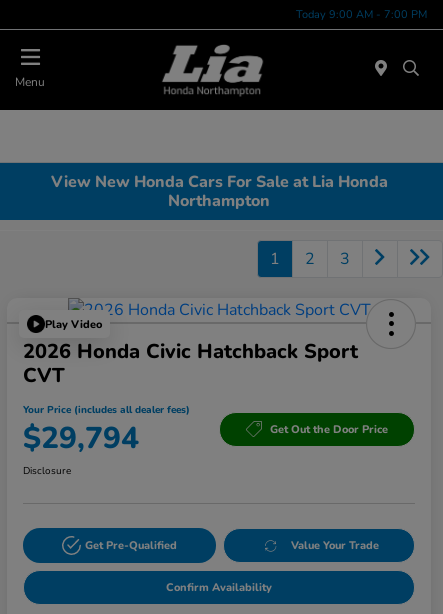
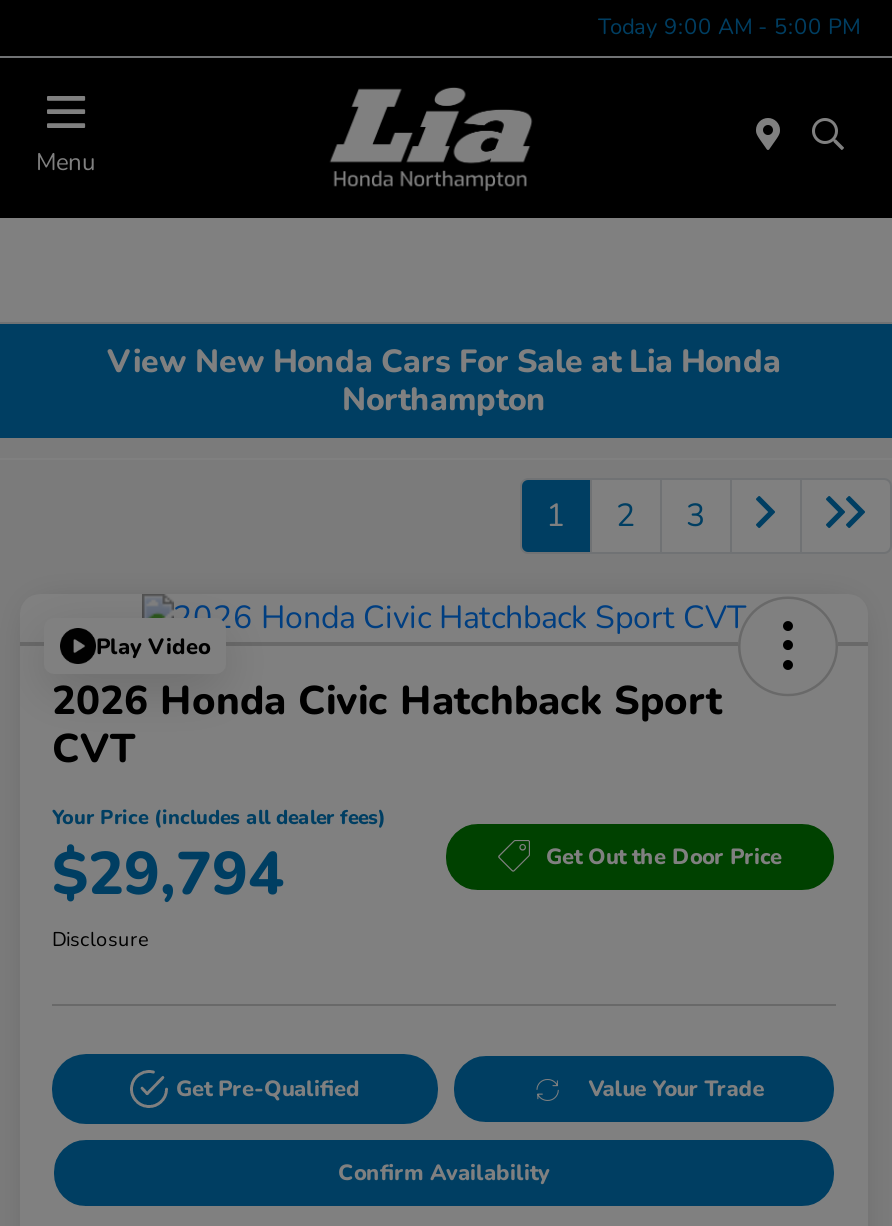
[296,6,427,21] Today 9:00 AM - 7:00 PM -> [598,11,860,41] Today 9:00 AM - 5:00 PM

